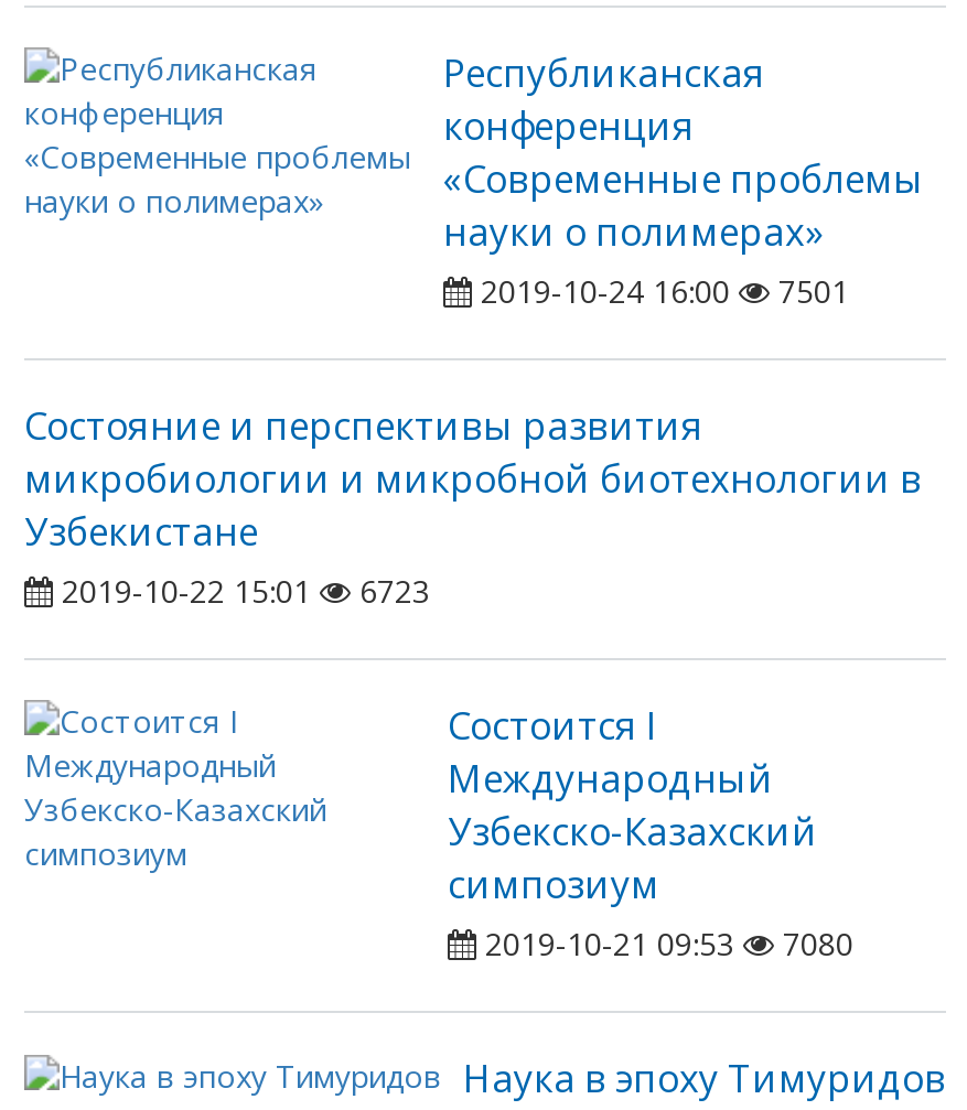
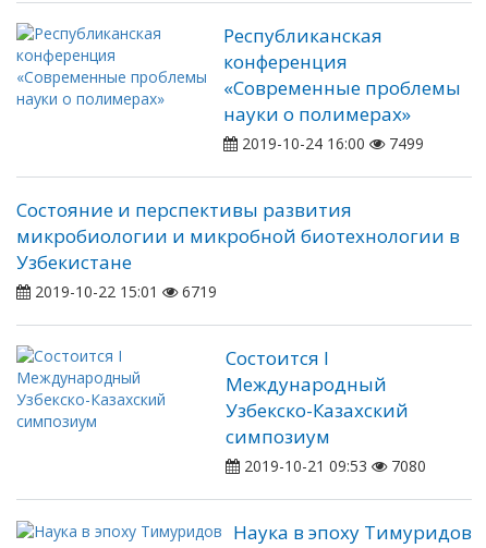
[472,270,849,312] 2019-10-24 16:00 7501 -> [238,133,424,154] 2019-10-24 16:00 7499
[53,570,430,612] 2019-10-22 15:01 6723 -> [31,281,217,302] 2019-10-22 15:01 6719

